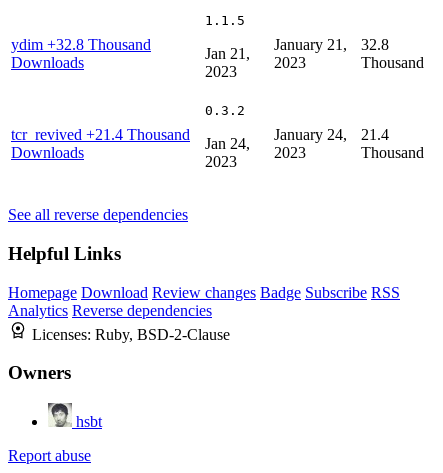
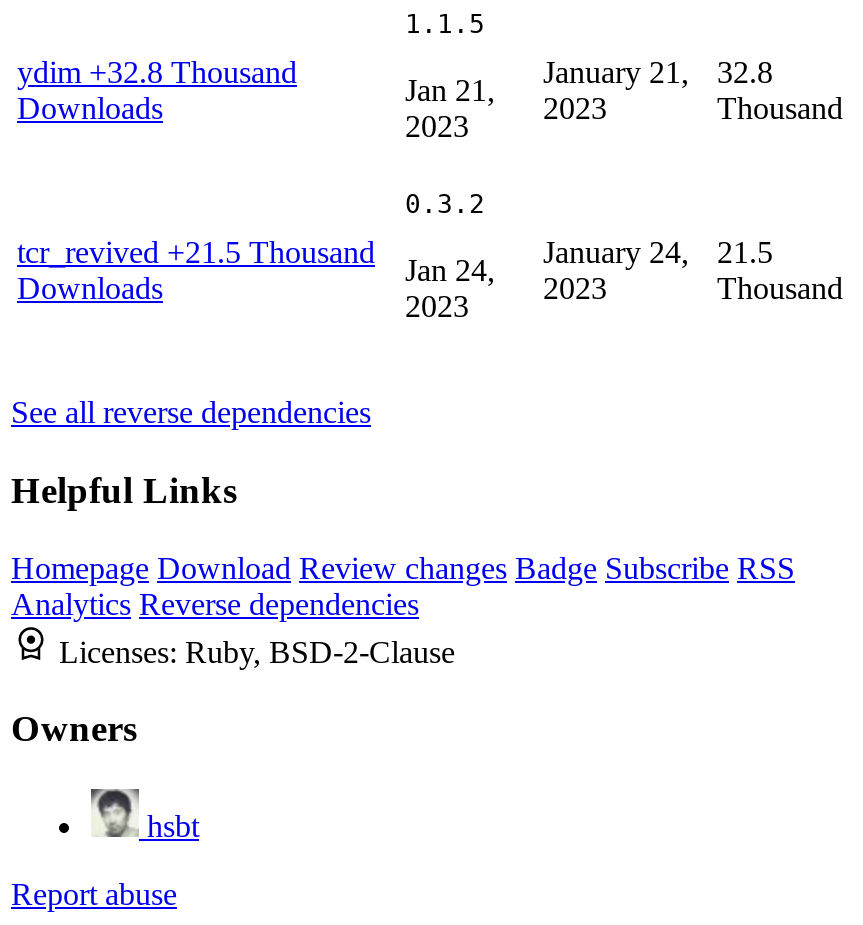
[11,126,190,143] tcr_revived +21.4 Thousand -> [17,235,375,269] tcr_revived +21.5 Thousand
[274,126,389,143] January 24, 21.4 -> [543,235,773,269] January 24, 21.5

